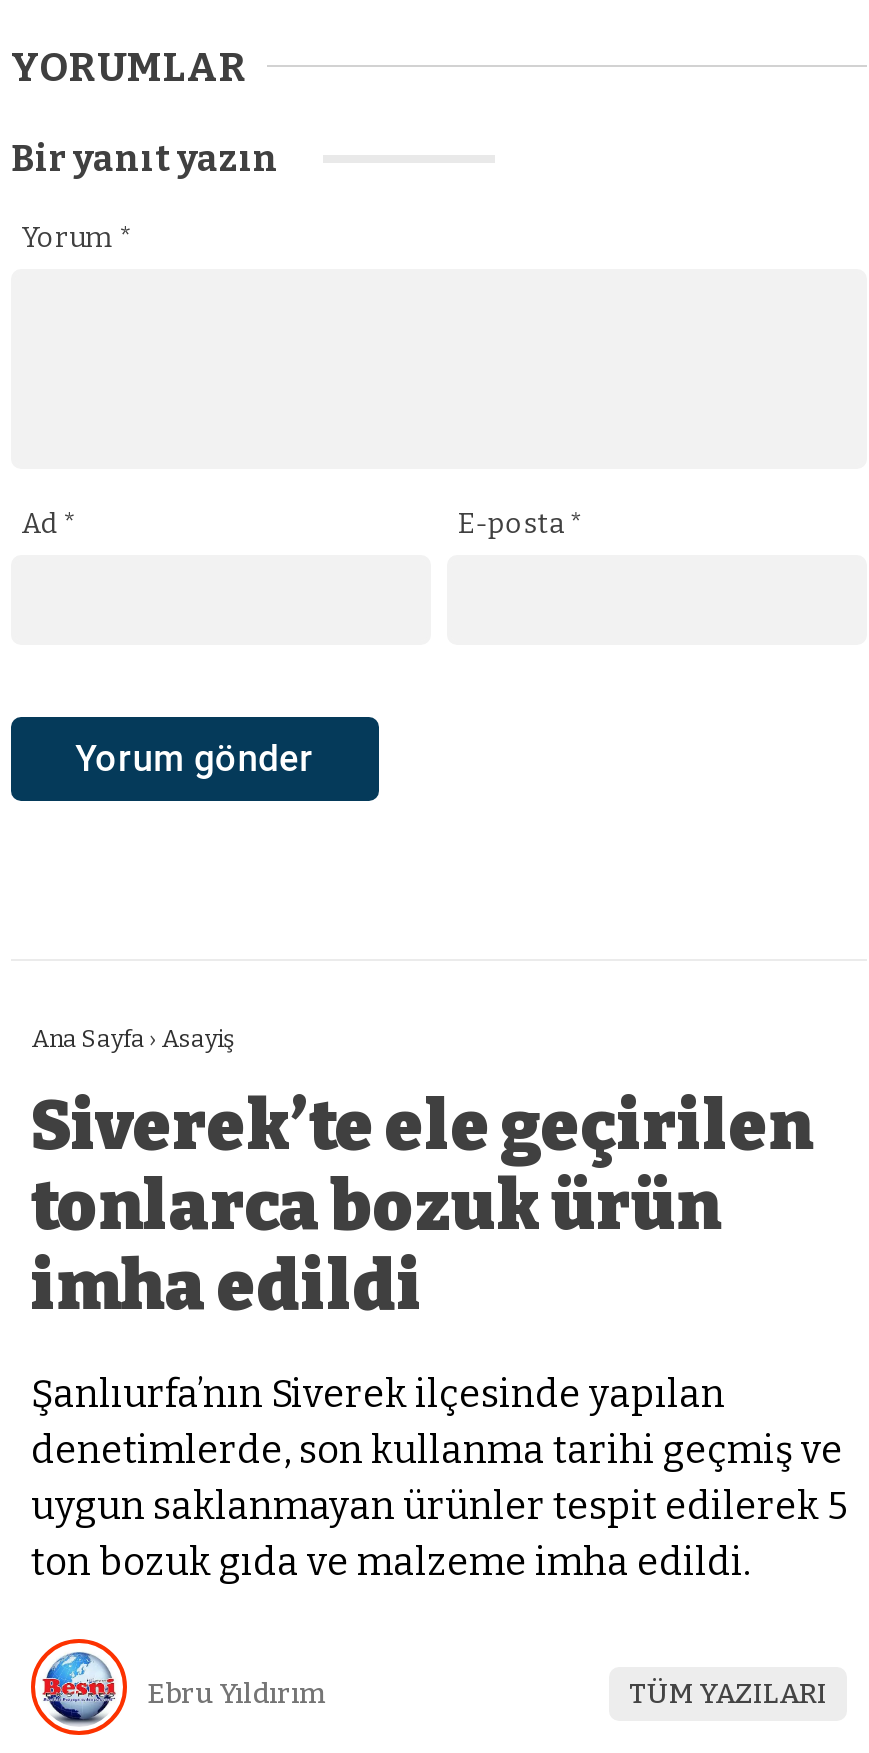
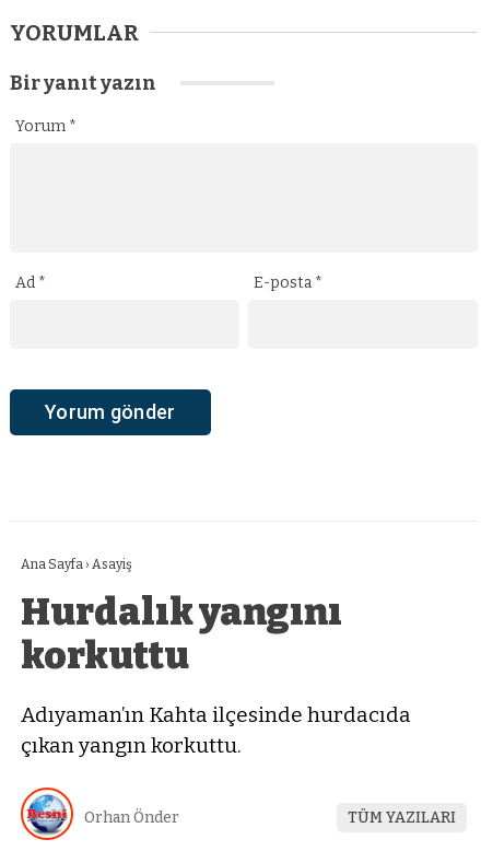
[31,1084,813,1326] Siverek’te ele geçirilen | tonlarca bozuk ürün | imha edildi -> [21,589,342,678] Hurdalık yangını | korkuttu
[31,1370,847,1584] Şanlıurfa’nın Siverek ilçesinde yapılan | denetimlerde, son kullanma tarihi geçmiş ve | uygun saklanmayan ürünler tespit edilerek 5 | ton bozuk gıda ve malzeme imha edildi. -> [21,702,411,758] Adıyaman’ın Kahta ilçesinde hurdacıda | çıkan yangın korkuttu.
[147,1677,327,1711] Ebru Yıldırım -> [84,808,179,827] Orhan Önder

